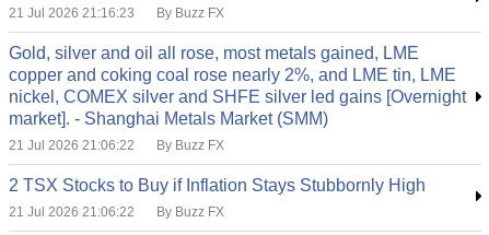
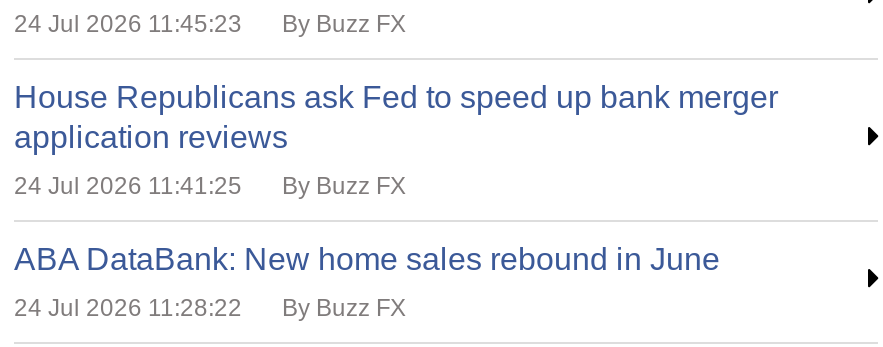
[9,5,224,21] 21 Jul 2026 21:16:23 By Buzz FX -> [14,10,406,38] 24 Jul 2026 11:45:23 By Buzz FX
[9,44,466,128] Gold, silver and oil all rose, most metals gained, LME | copper and coking coal rose nearly 2%, and LME tin, LME | nickel, COMEX silver and SHFE silver led gains [Overnight | market]. - Shanghai Metals Market (SMM) -> [14,80,778,154] House Republicans ask Fed to speed up bank merger | application reviews
[9,138,224,153] 21 Jul 2026 21:06:22 By Buzz FX -> [14,172,406,200] 24 Jul 2026 11:41:25 By Buzz FX
[9,176,426,195] 2 TSX Stocks to Buy if Inflation Stays Stubbornly High -> [14,242,720,276] ABA DataBank: New home sales rebound in June
[9,204,224,219] 21 Jul 2026 21:06:22 By Buzz FX -> [14,294,406,322] 24 Jul 2026 11:28:22 By Buzz FX

